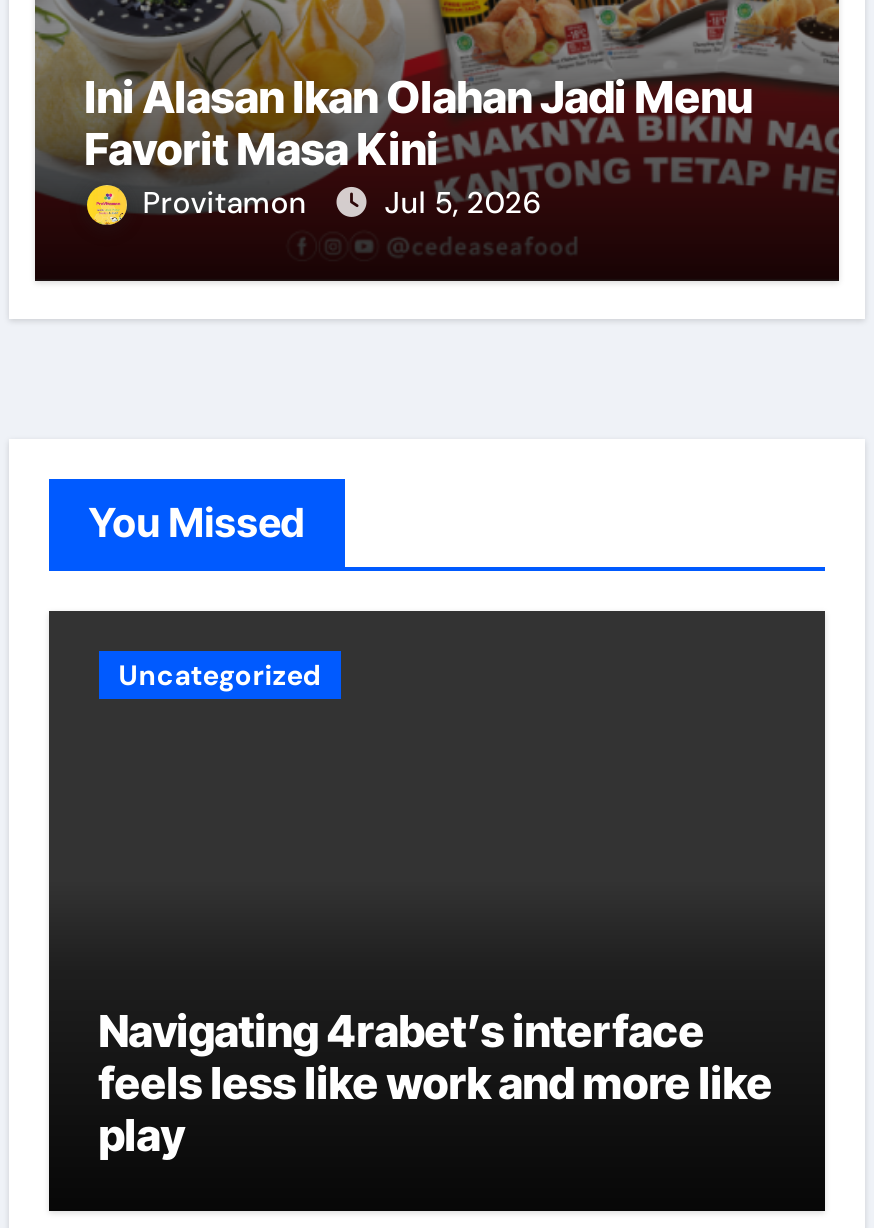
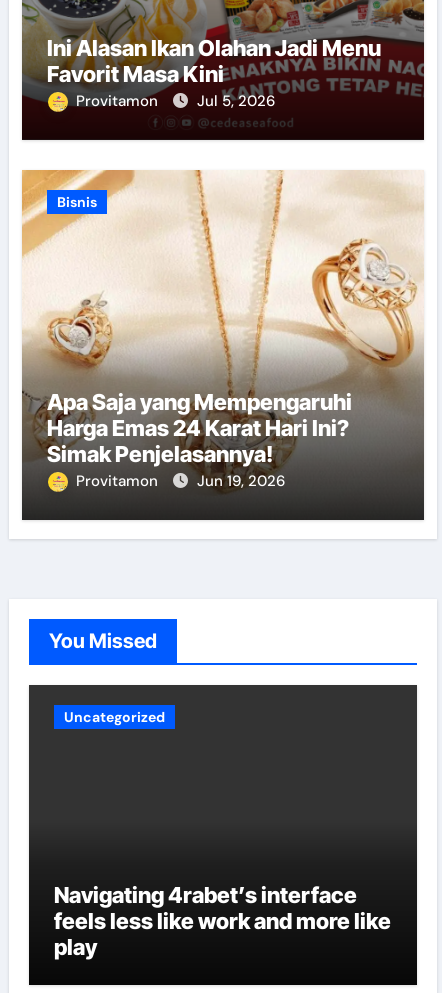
none -> [21,169,424,403] [image] | Bisnis
none -> [22,389,424,520] [image] | Apa Saja yang Mempengaruhi | Harga Emas 24 Karat Hari Ini? | Simak Penjelasannya! | Provitamon | Jun 19, 2026

